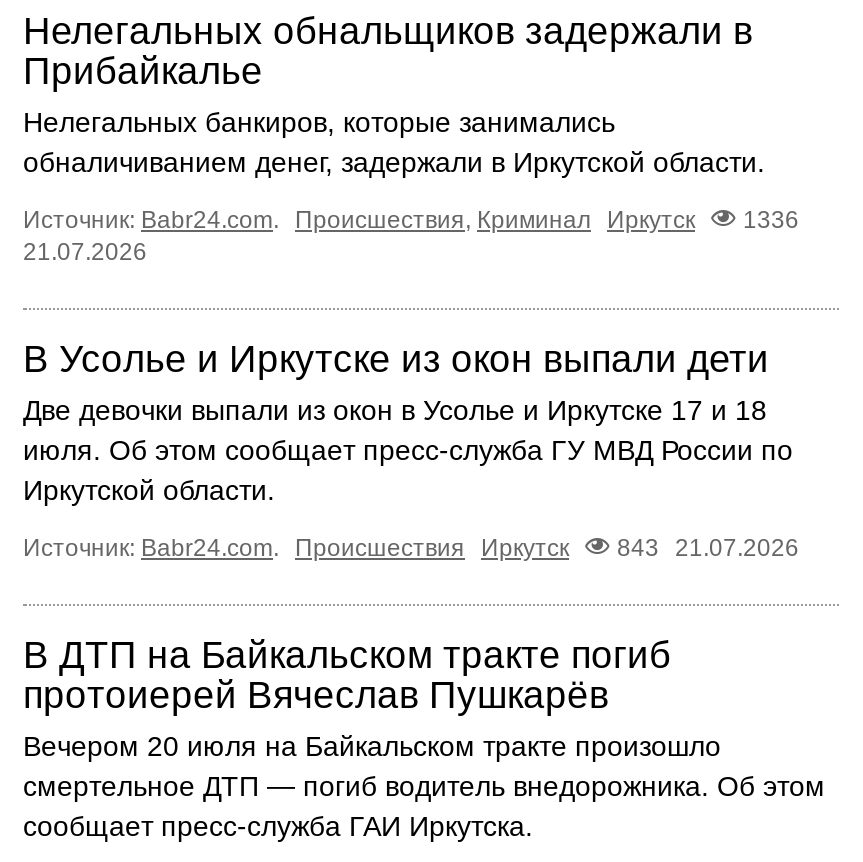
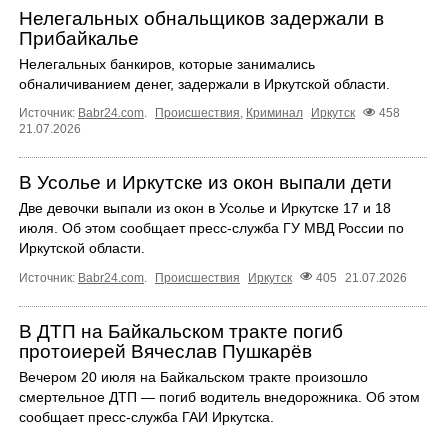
[23,206,799,234] Источник: Babr24.com. Происшествия, Криминал Иркутск 1336 -> [19,106,400,120] Источник: Babr24.com. Происшествия, Криминал Иркутск 458
[23,534,799,562] Источник: Babr24.com. Происшествия Иркутск 843 21.07.2026 -> [19,270,407,284] Источник: Babr24.com. Происшествия Иркутск 405 21.07.2026

